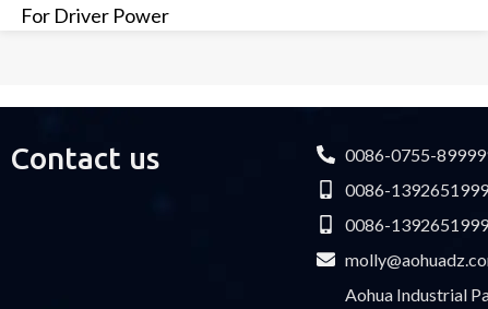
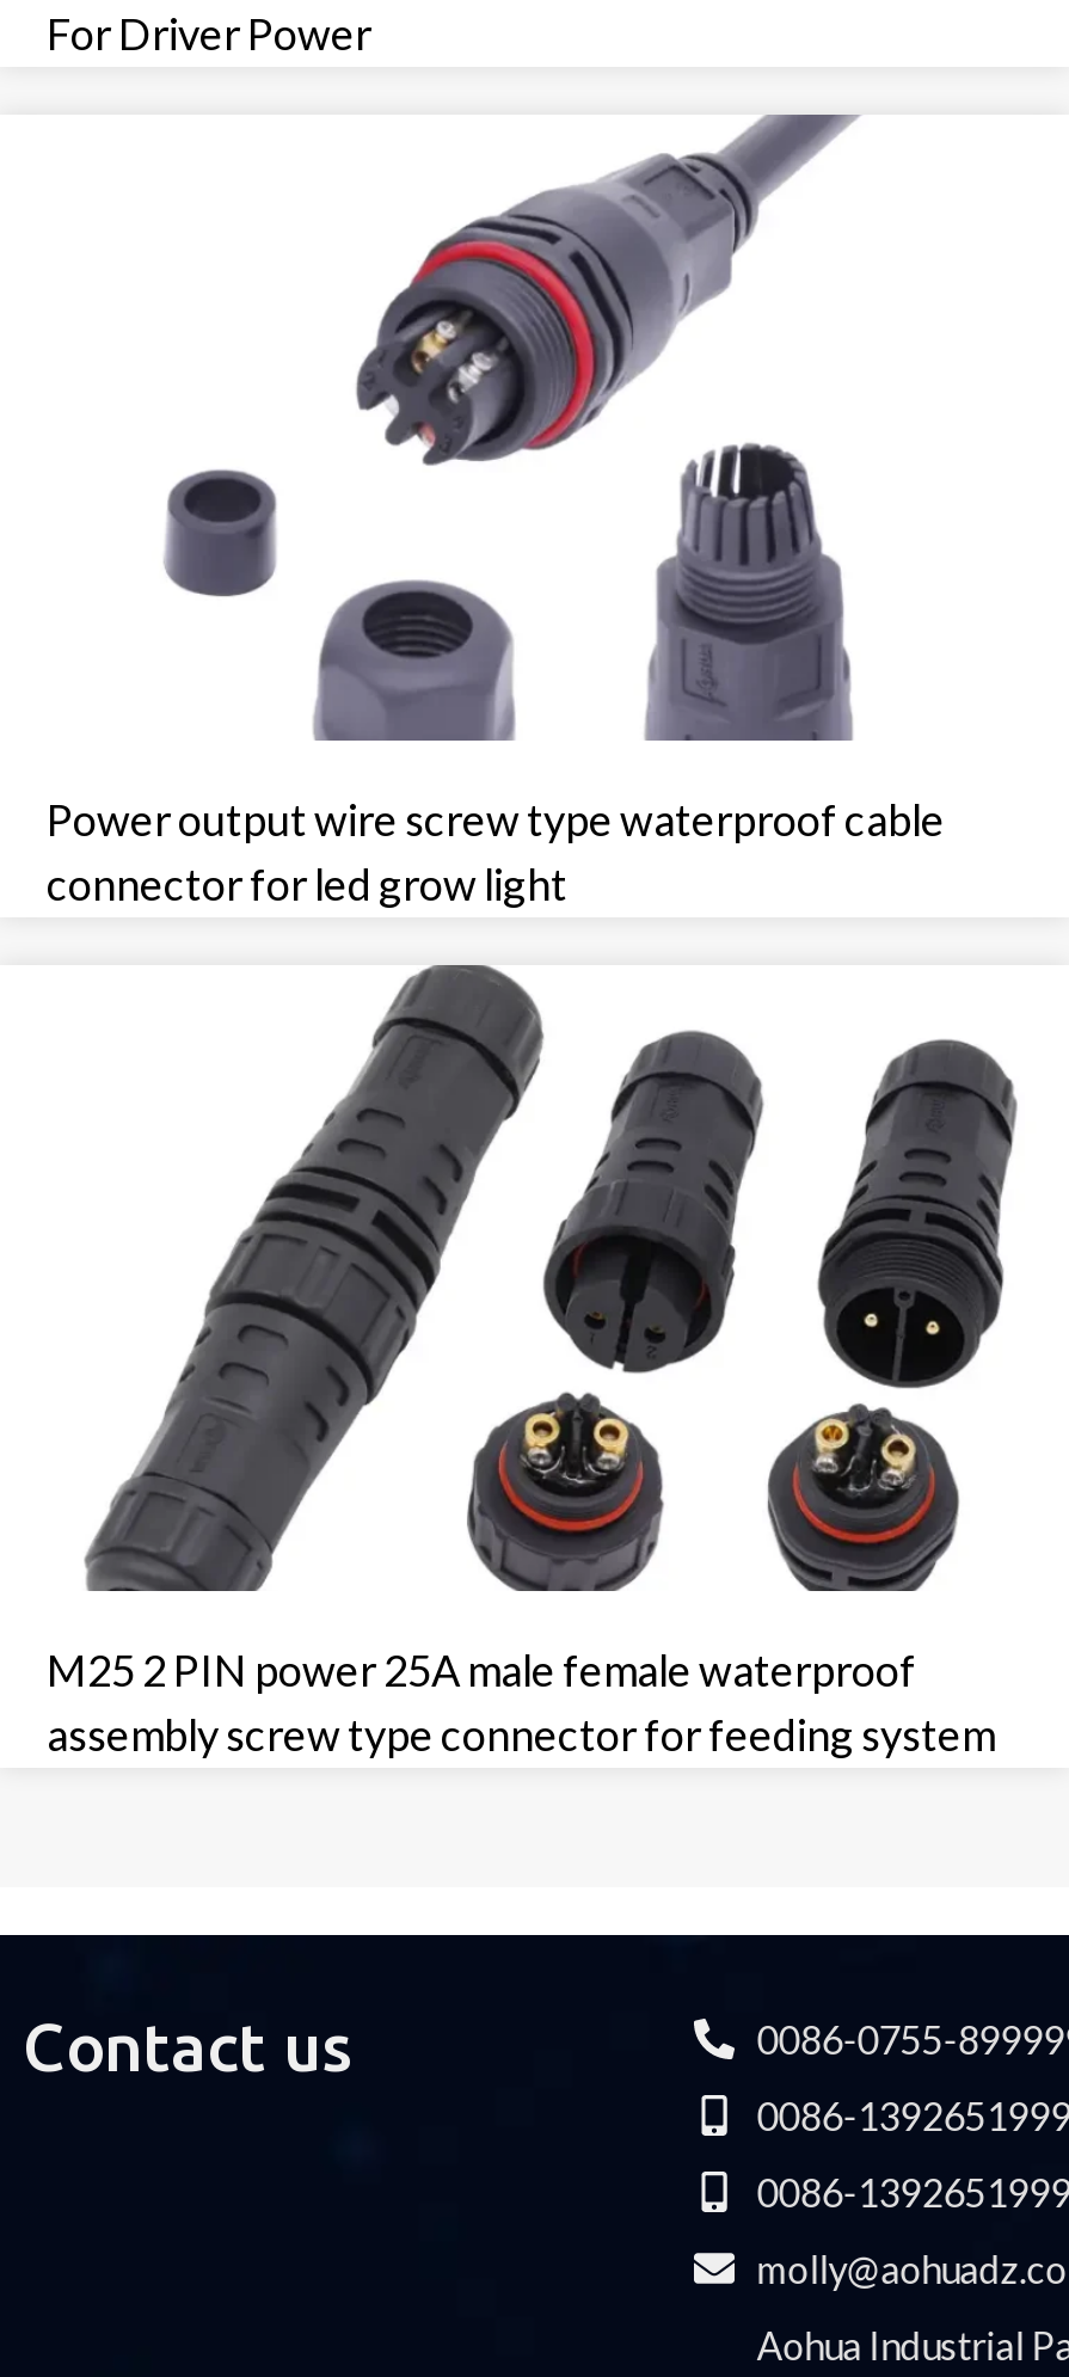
none -> [47,112,945,910] [image] | Power output wire screw type waterproof cable | connector for led grow light
none -> [47,963,1019,1761] [image] | M25 2 PIN power 25A male female waterproof | assembly screw type connector for feeding system
none -> [164,468,278,600] [image]

